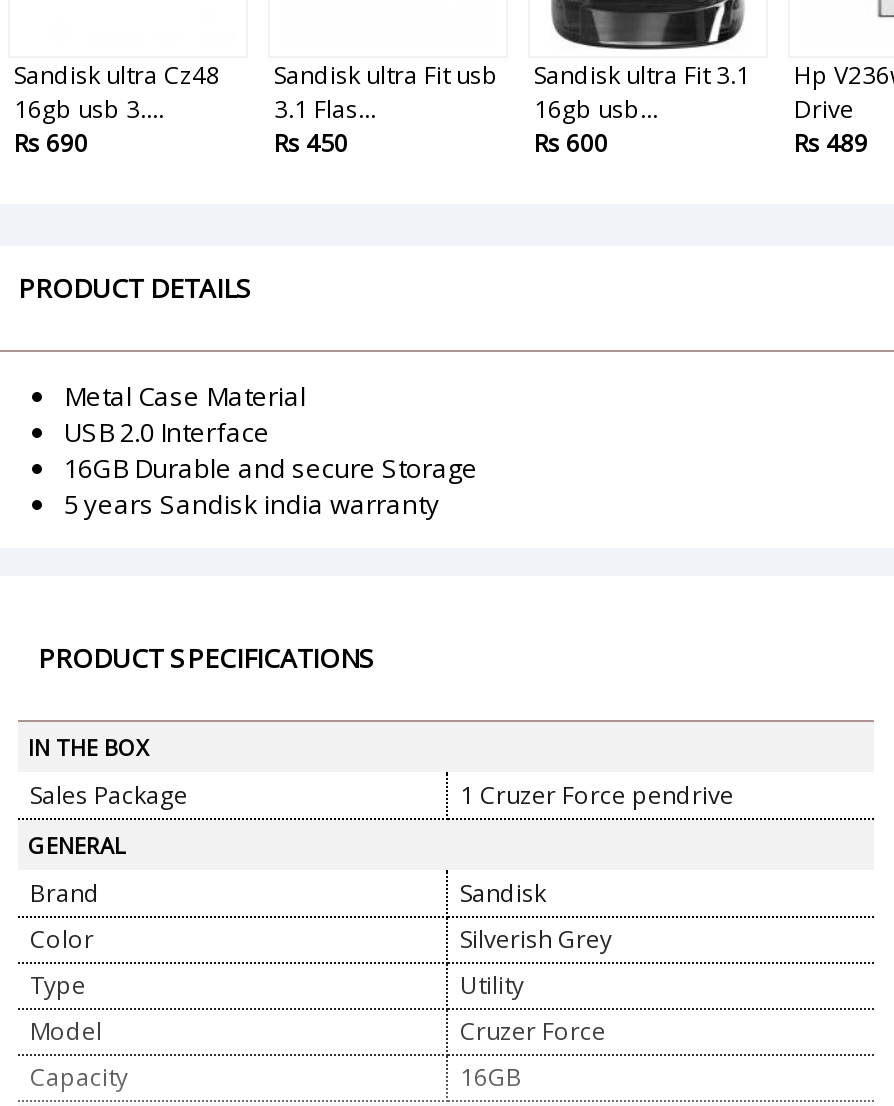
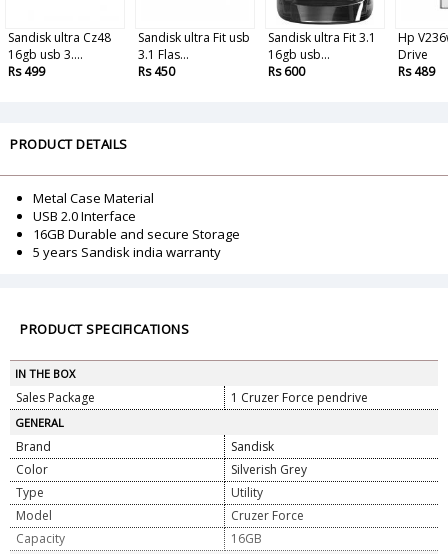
[14,126,88,160] Rs 690 -> [8,63,45,80] Rs 499

